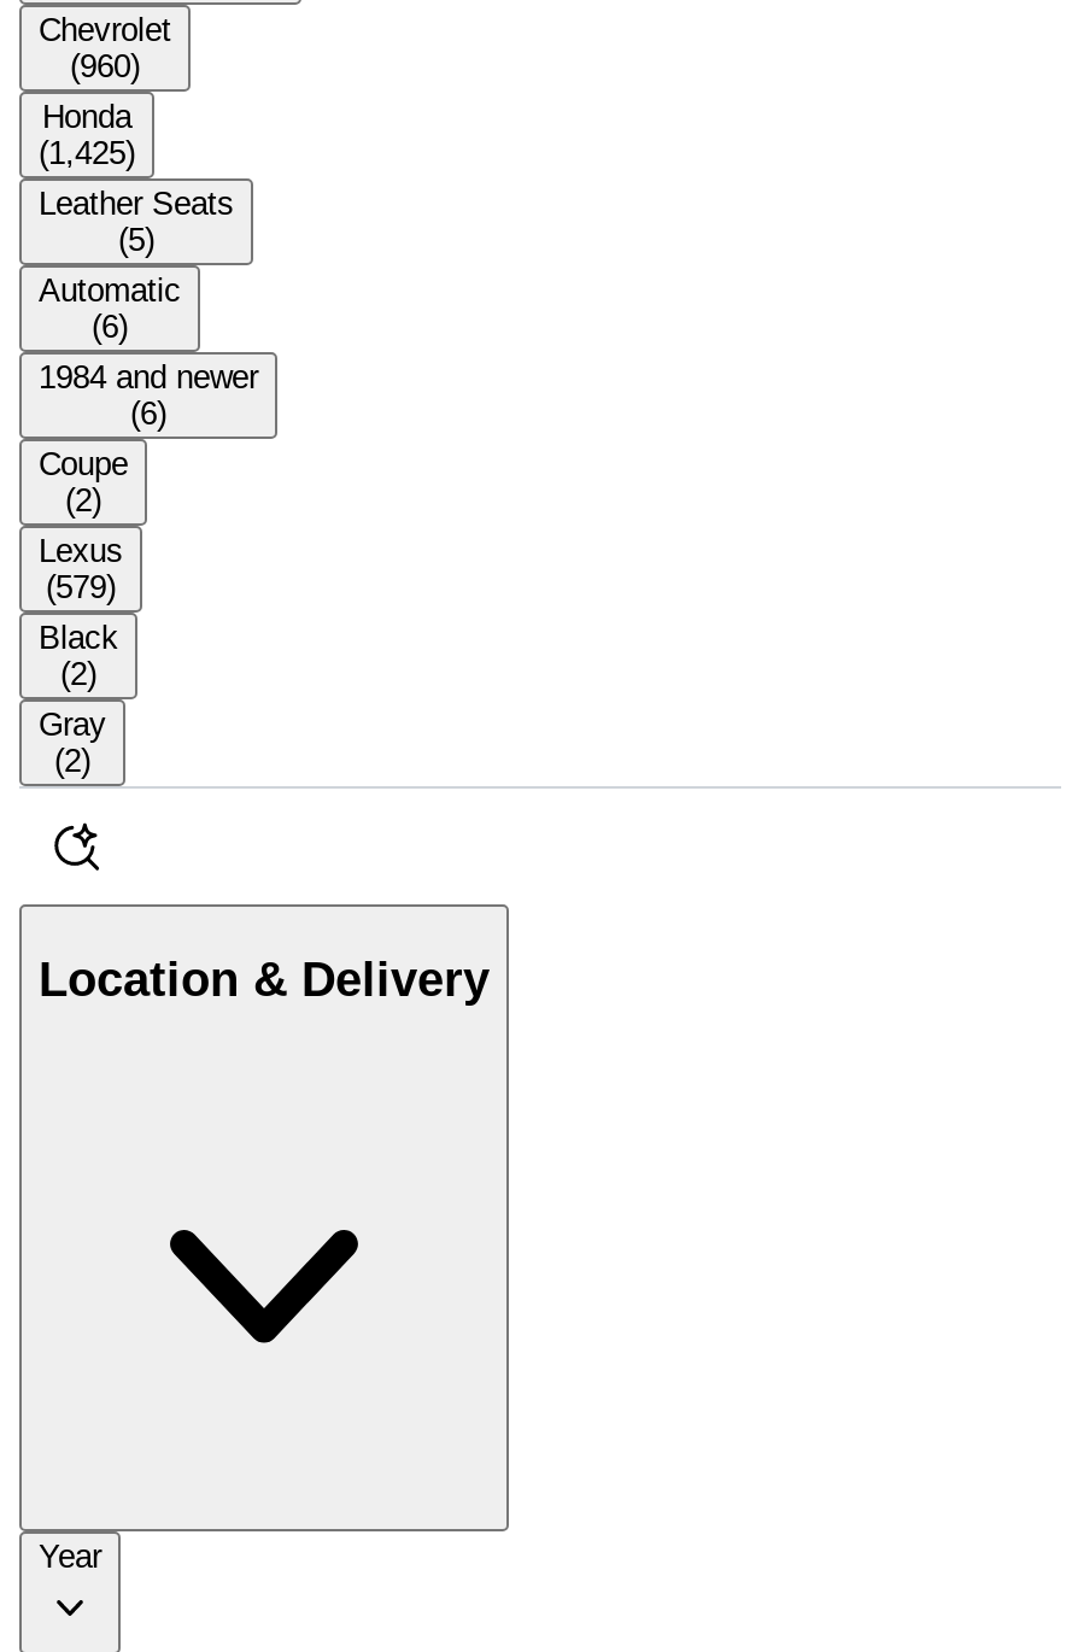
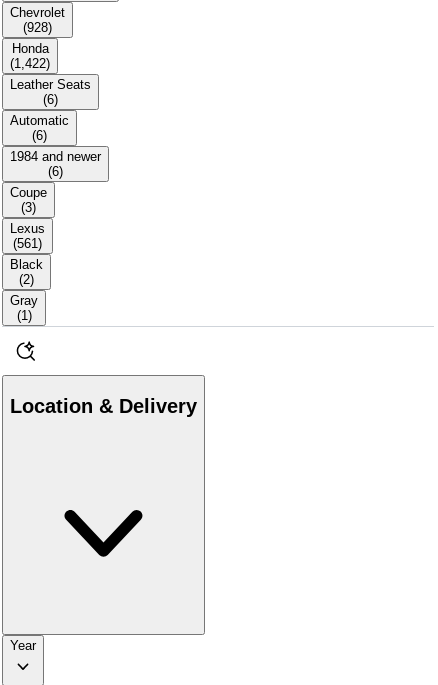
[70,48,140,84] (960) -> [23,20,52,35] (928)
[39,135,135,171] (1,425) -> [10,56,50,71] (1,422)
[118,222,154,258] (5) -> [43,92,58,107] (6)
[65,482,101,518] (2) -> [21,200,36,215] (3)
[46,569,116,605] (579) -> [13,236,42,251] (561)
[54,743,90,779] (2) -> [16,308,31,323] (1)

